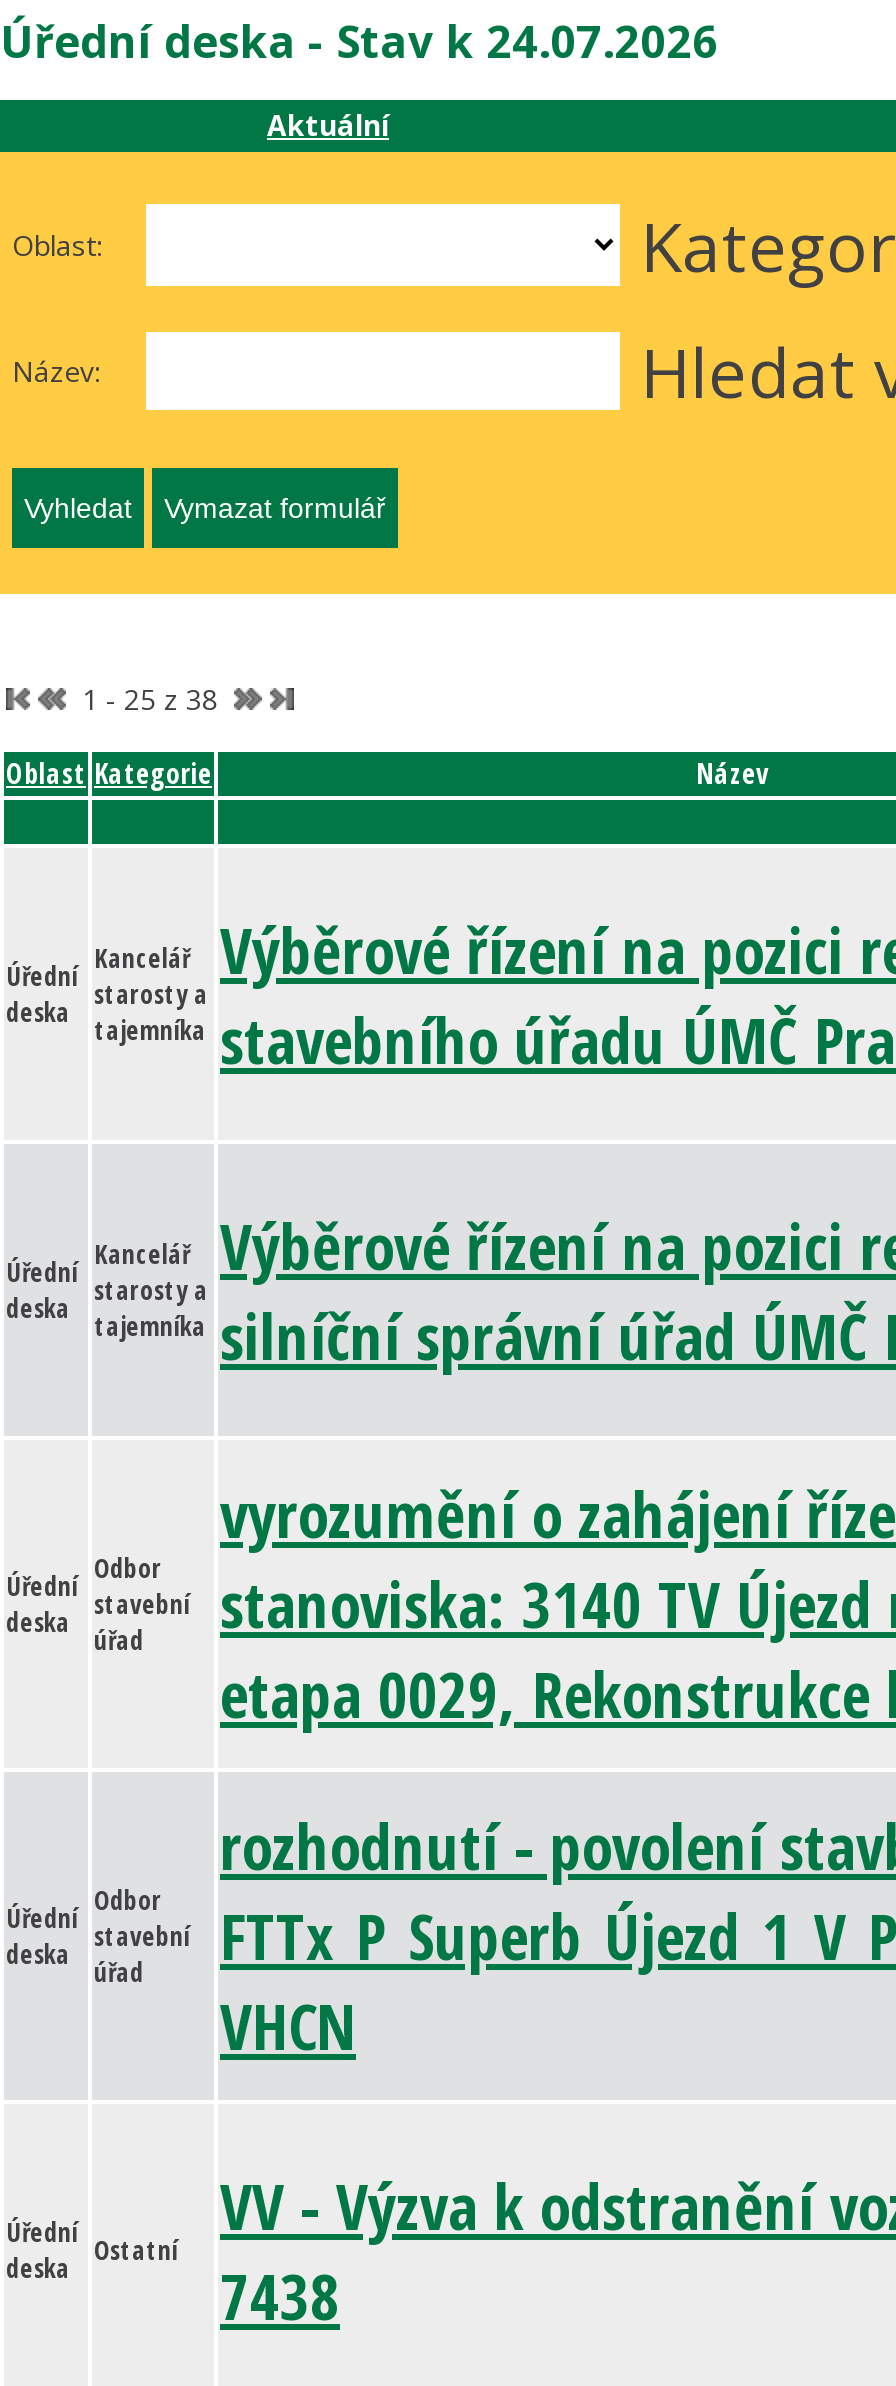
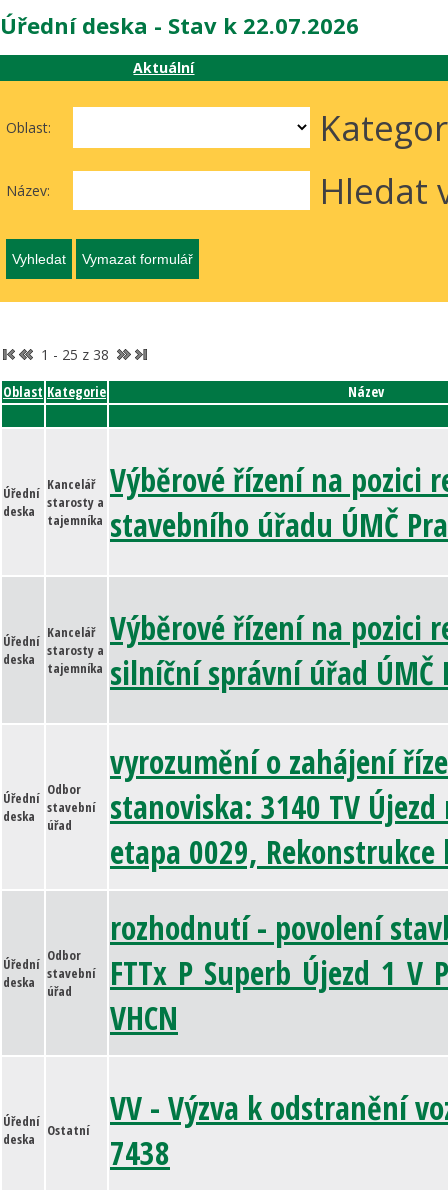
[0,9,718,69] Úřední deska - Stav k 24.07.2026 -> [0,10,359,40] Úřední deska - Stav k 22.07.2026

